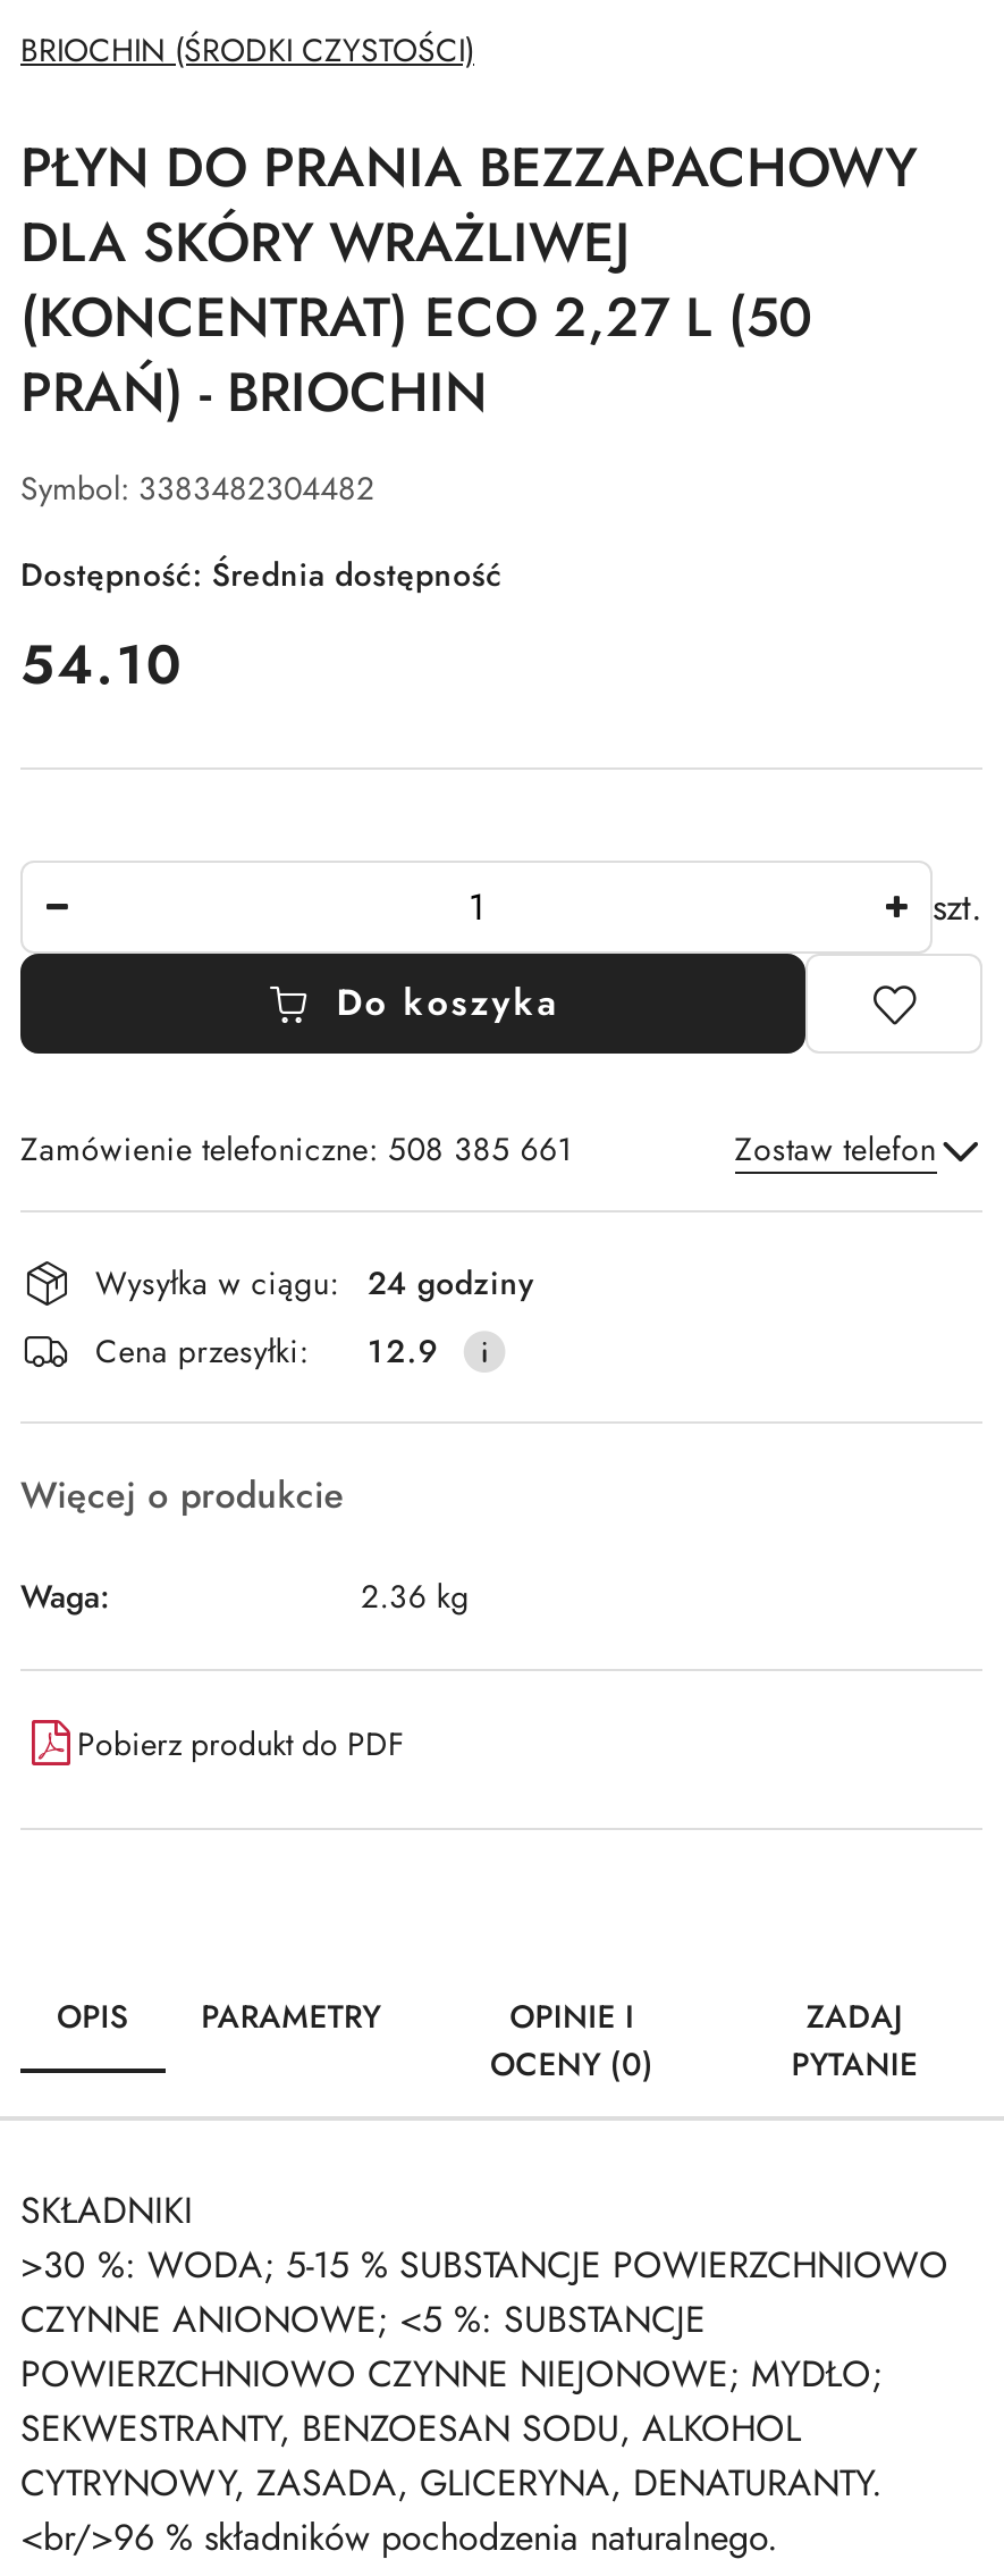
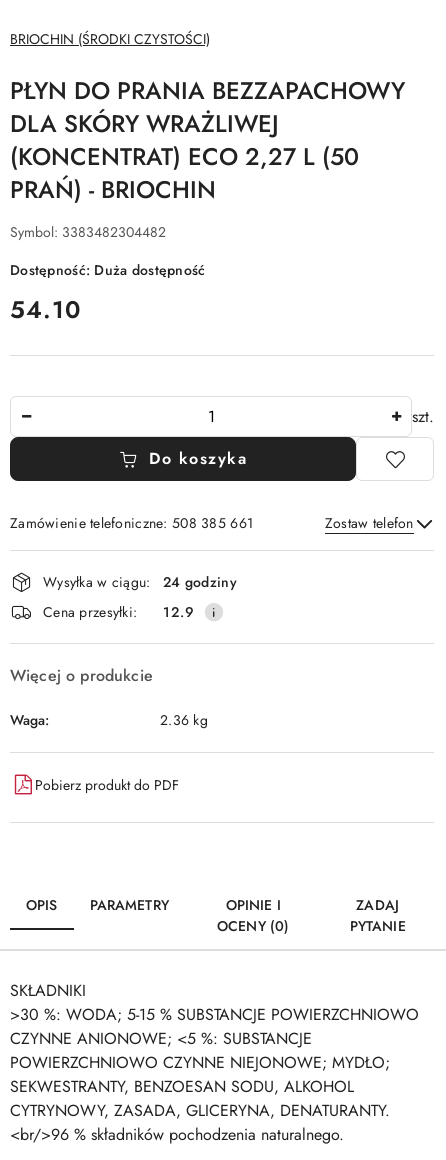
[20,552,502,597] Dostępność: Średnia dostępność -> [10,260,206,280] Dostępność: Duża dostępność

